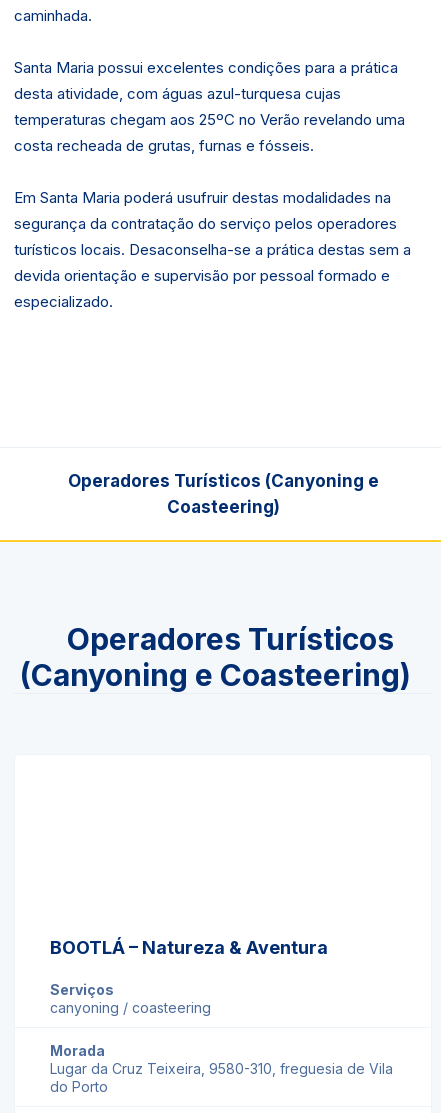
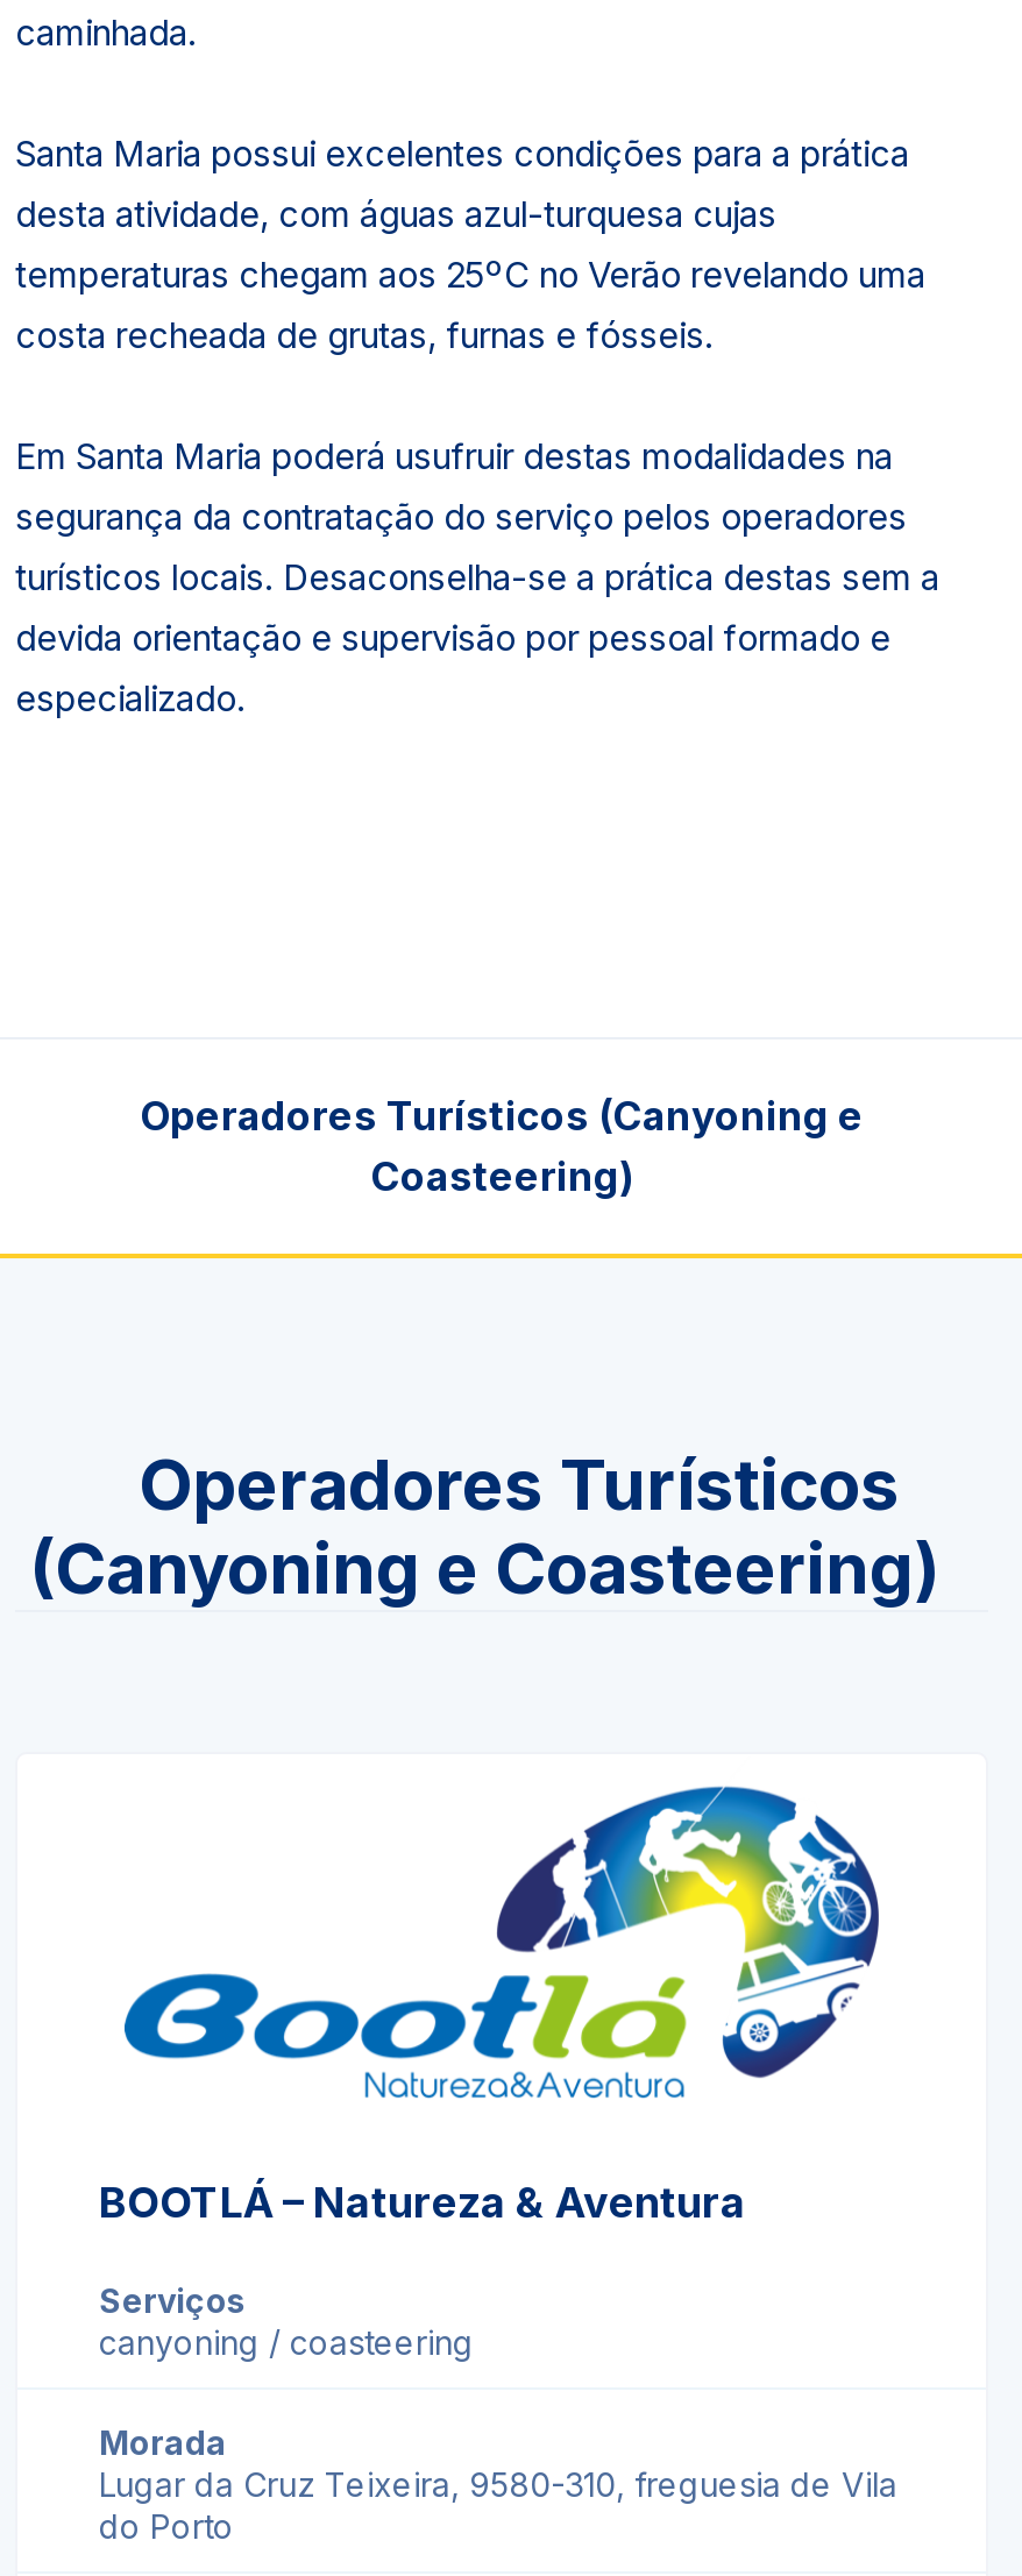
none -> [122,1784,881,2101] [image]

